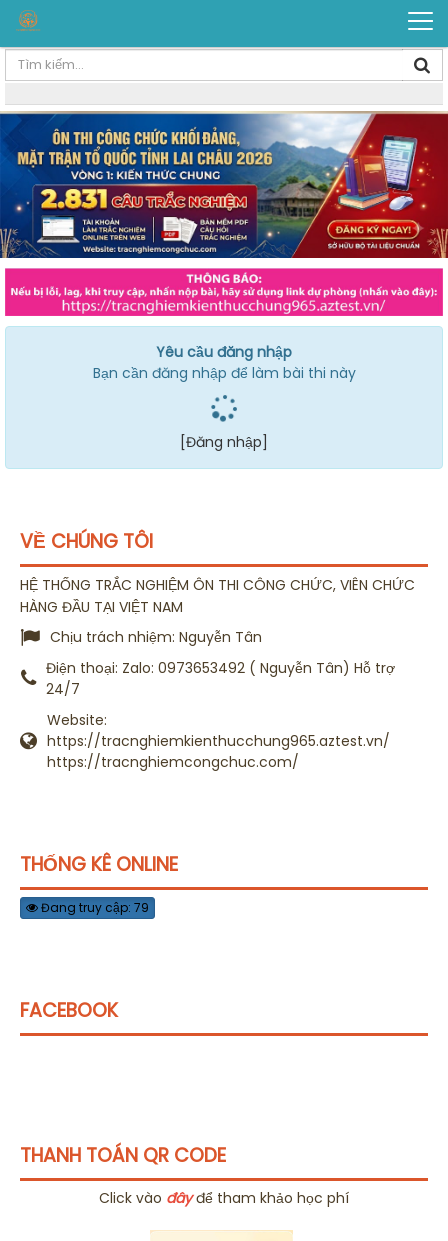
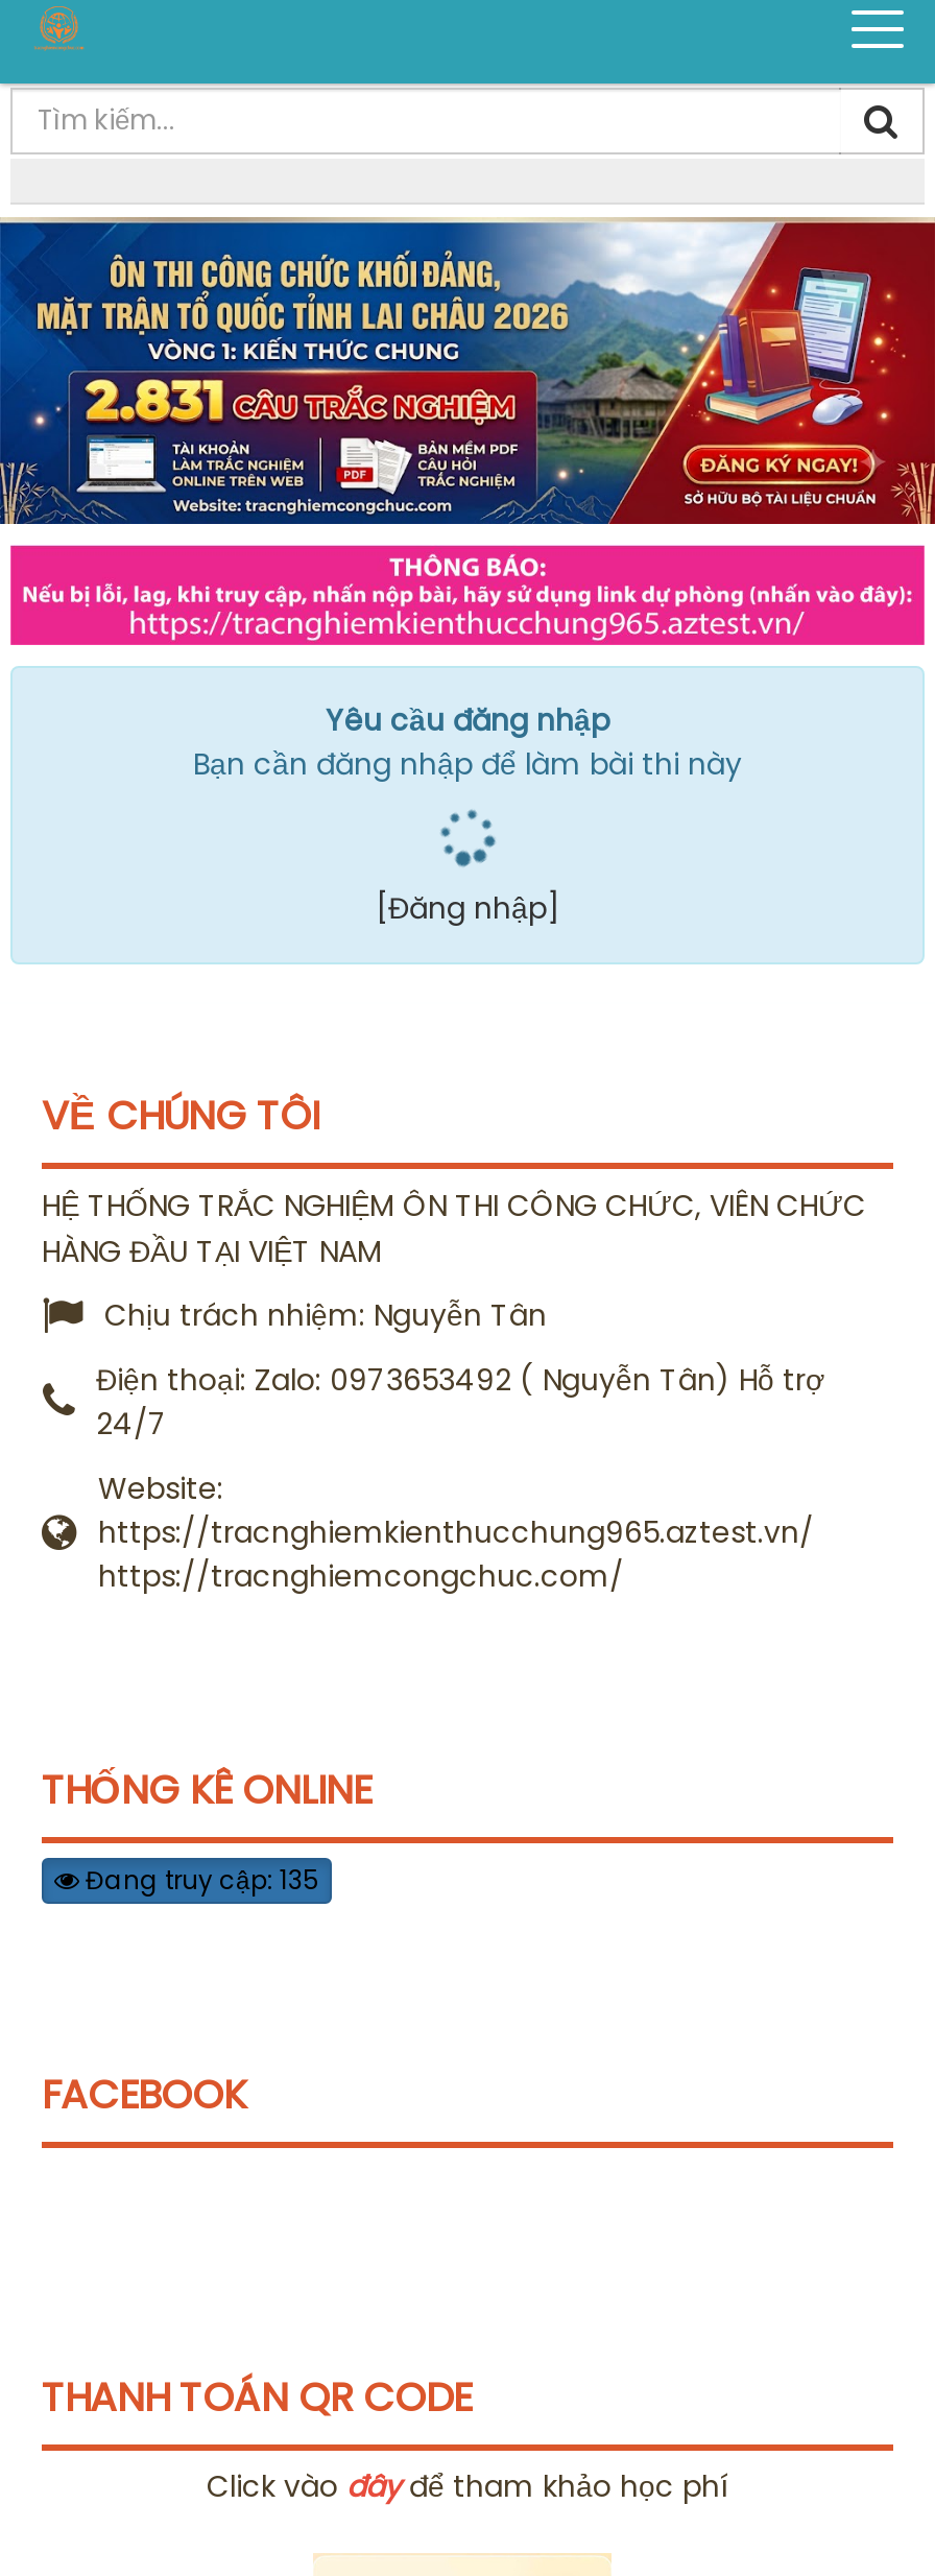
[38,899,149,916] Đang truy cập: 79 -> [79,1862,319,1898] Đang truy cập: 135

